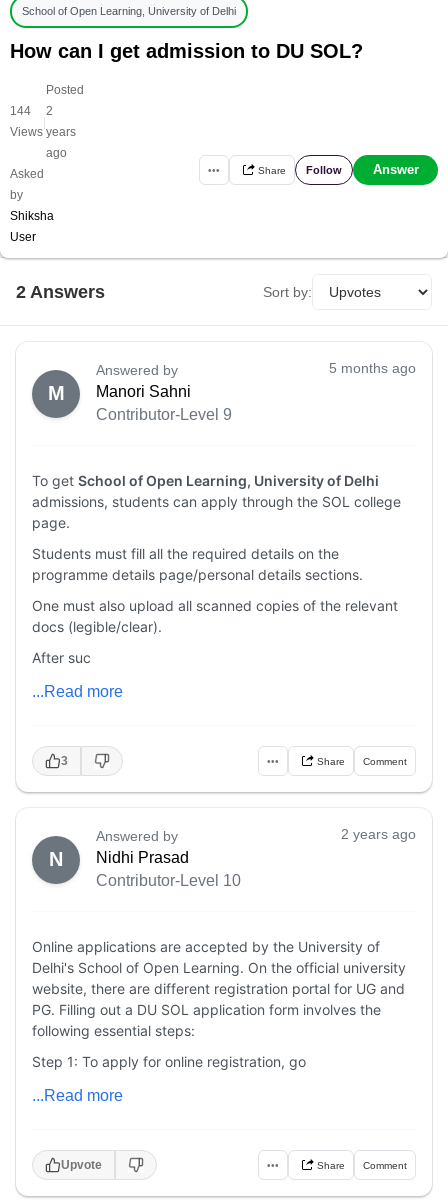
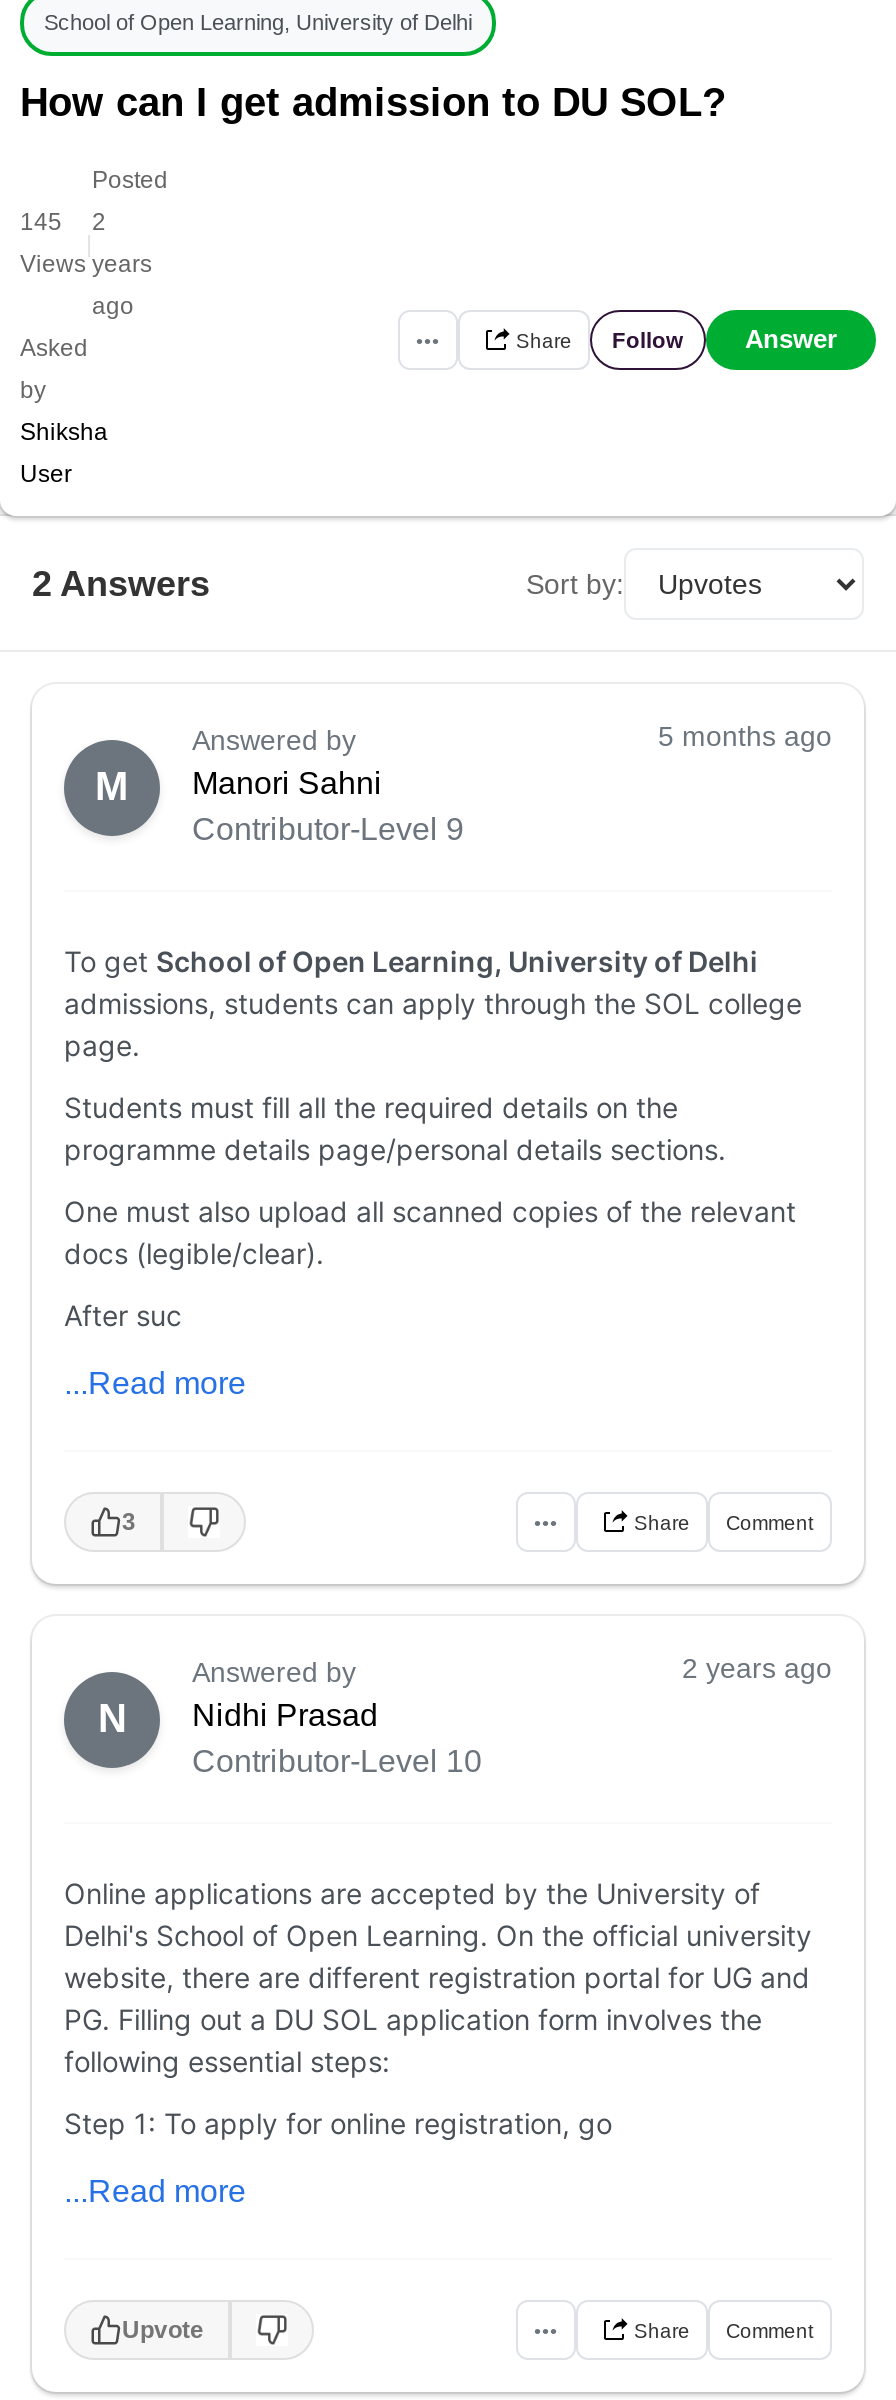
[10,104,53,118] 144 2 -> [20,208,106,236] 145 2

